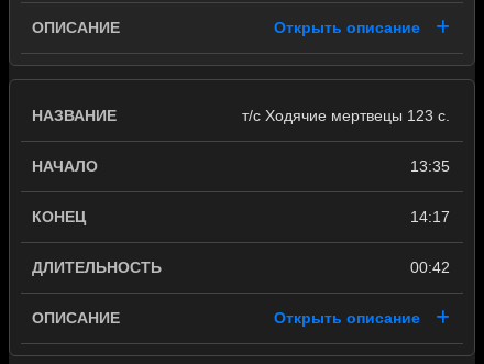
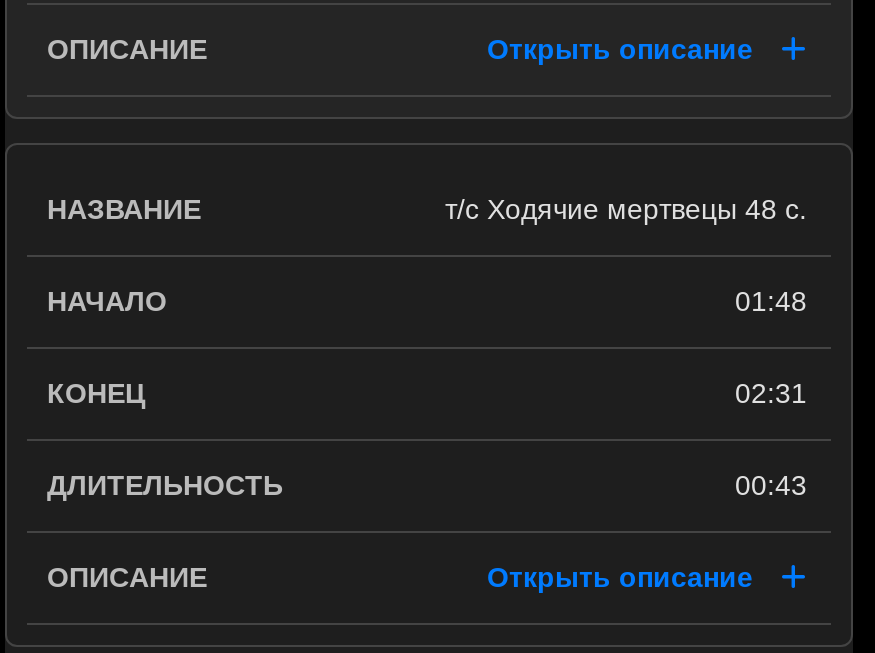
[242,107,450,124] т/с Ходячие мертвецы 123 с. -> [445,193,807,225] т/с Ходячие мертвецы 48 с.
[410,157,450,175] 13:35 -> [735,285,807,317] 01:48
[410,208,450,225] 14:17 -> [735,377,807,409] 02:31
[410,258,450,276] 00:42 -> [735,469,807,501] 00:43

